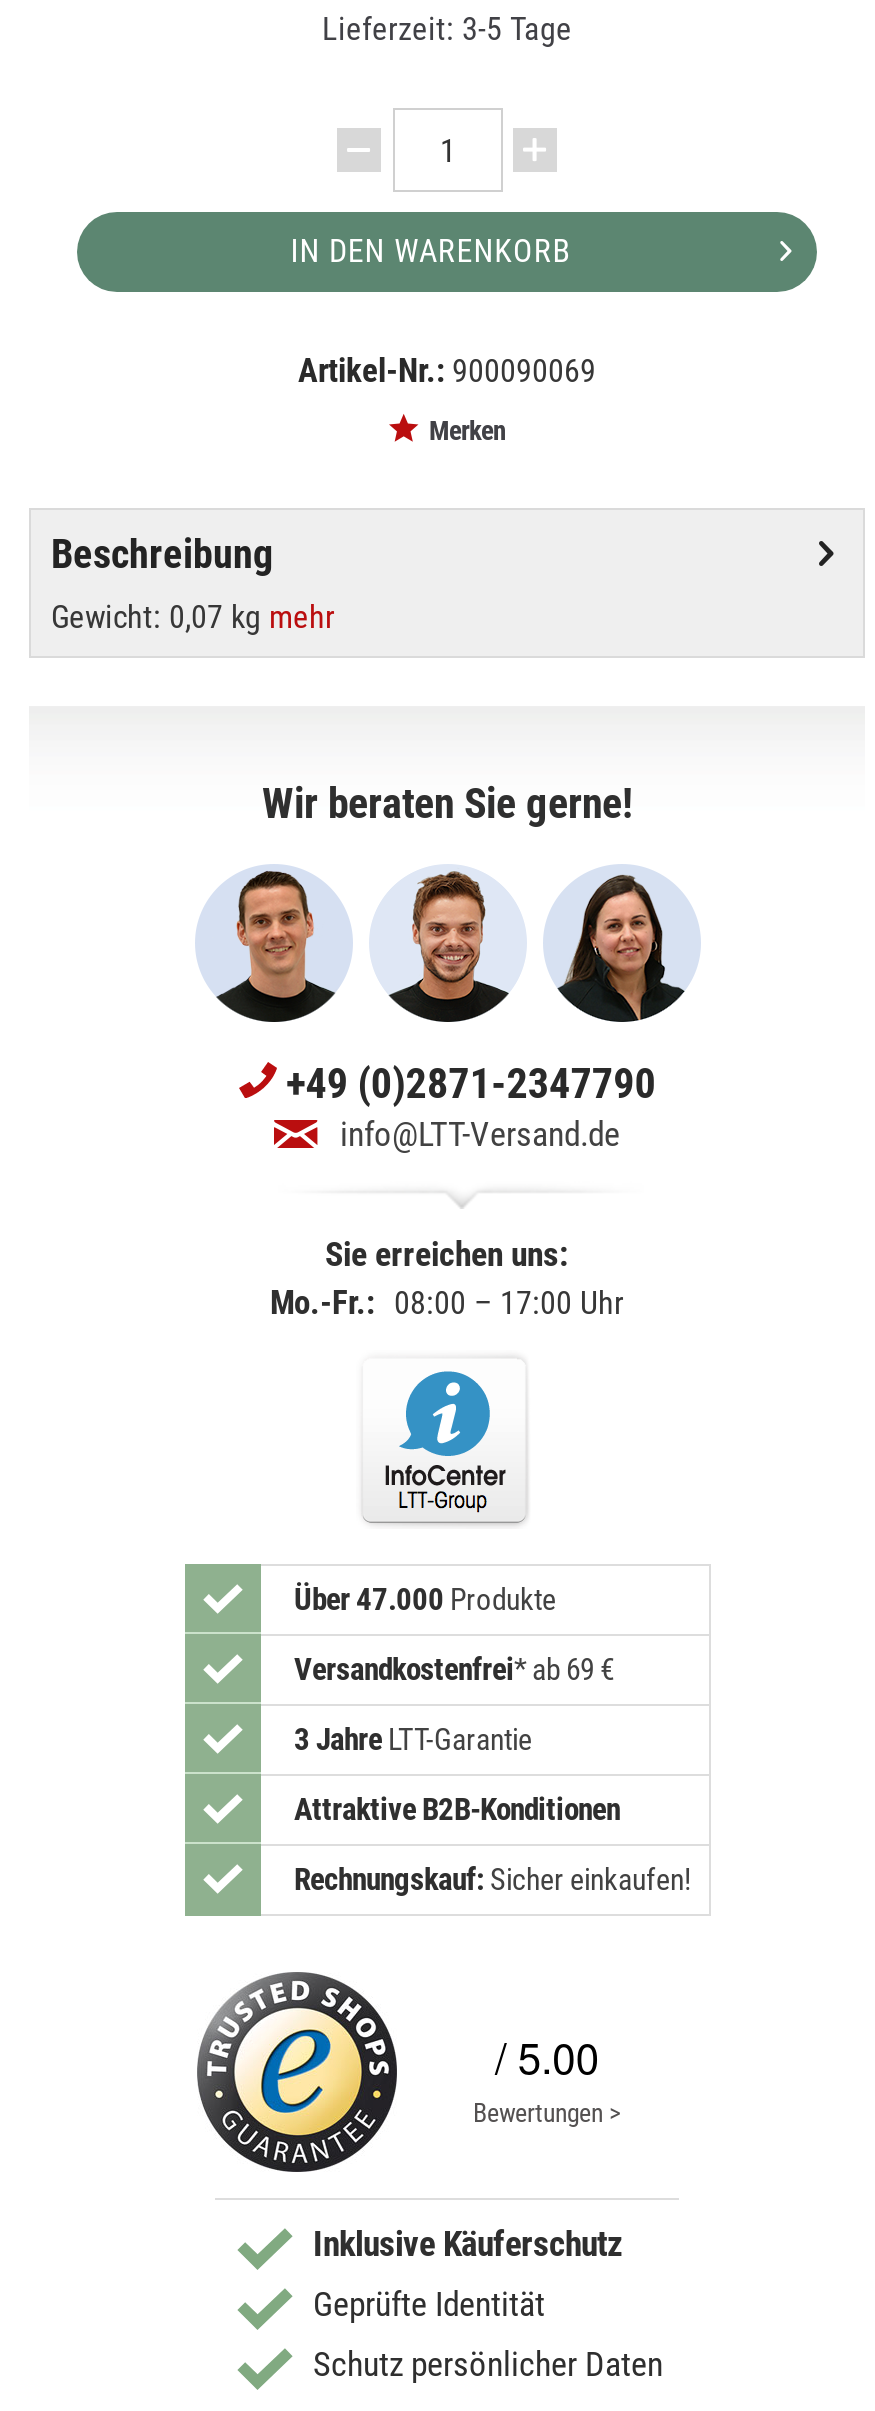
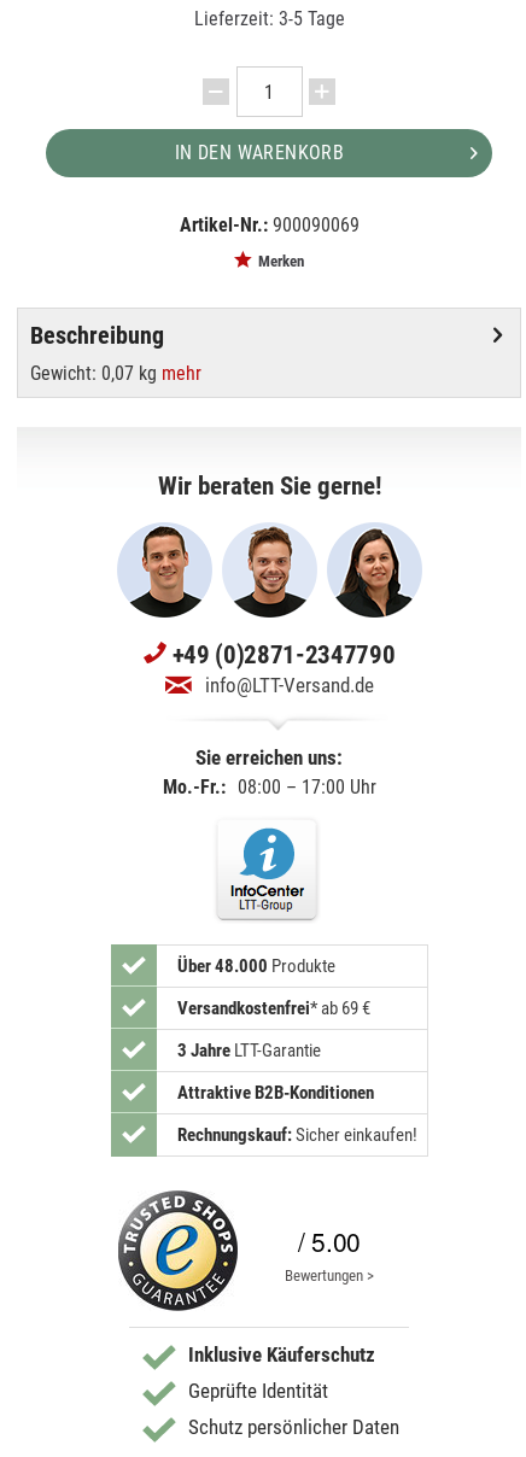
[294,1582,556,1618] Über 47.000 Produkte -> [177,955,335,977] Über 48.000 Produkte

